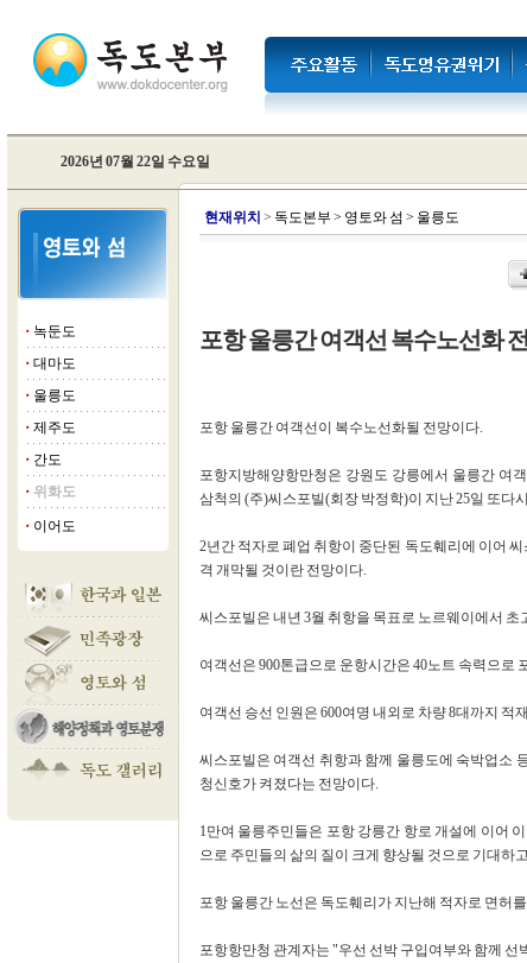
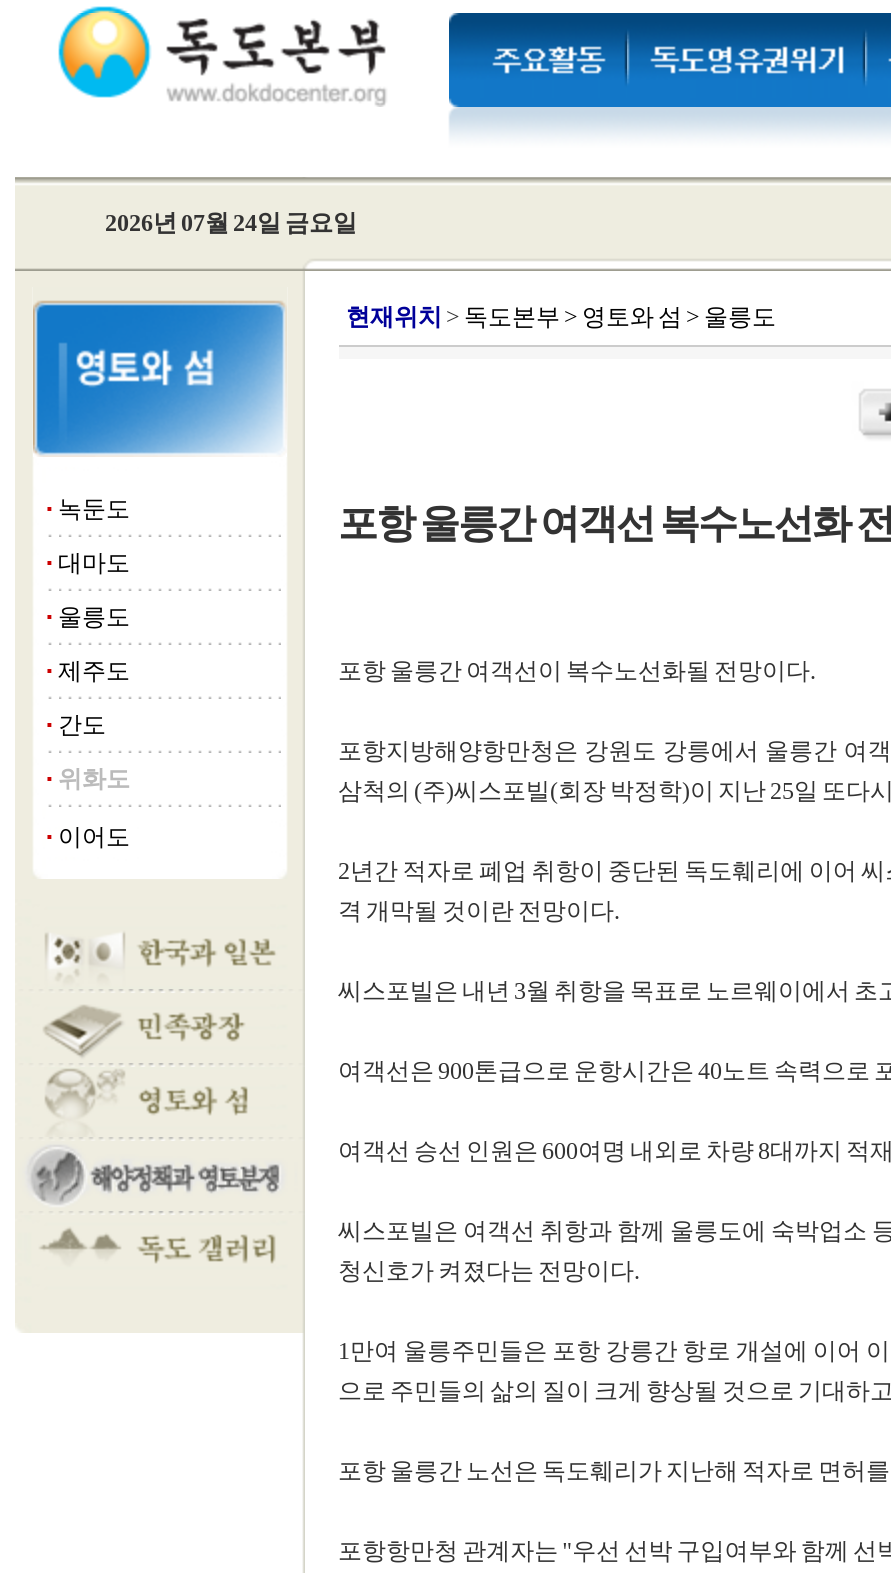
[61,153,210,170] 2026년 07월 22일 수요일 -> [105,209,357,237] 2026년 07월 24일 금요일

